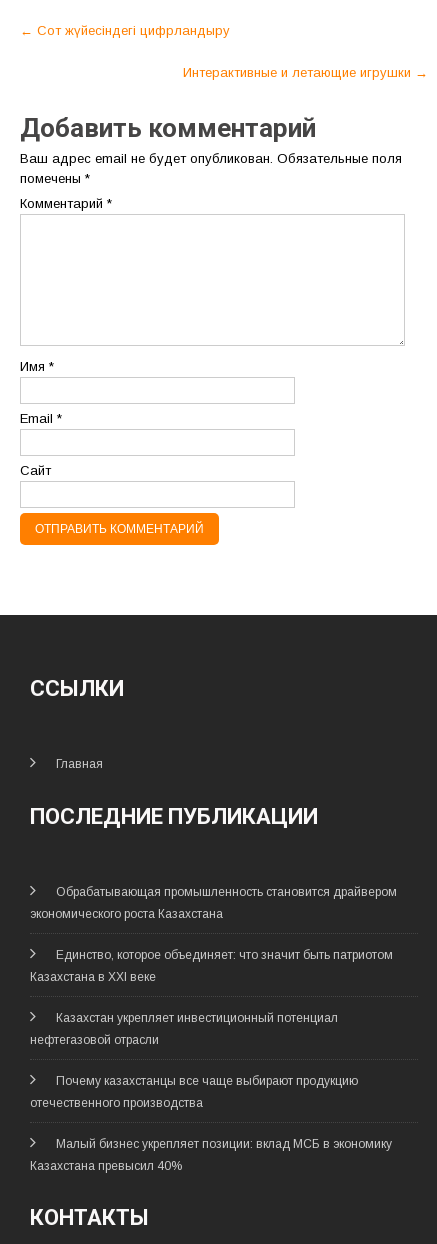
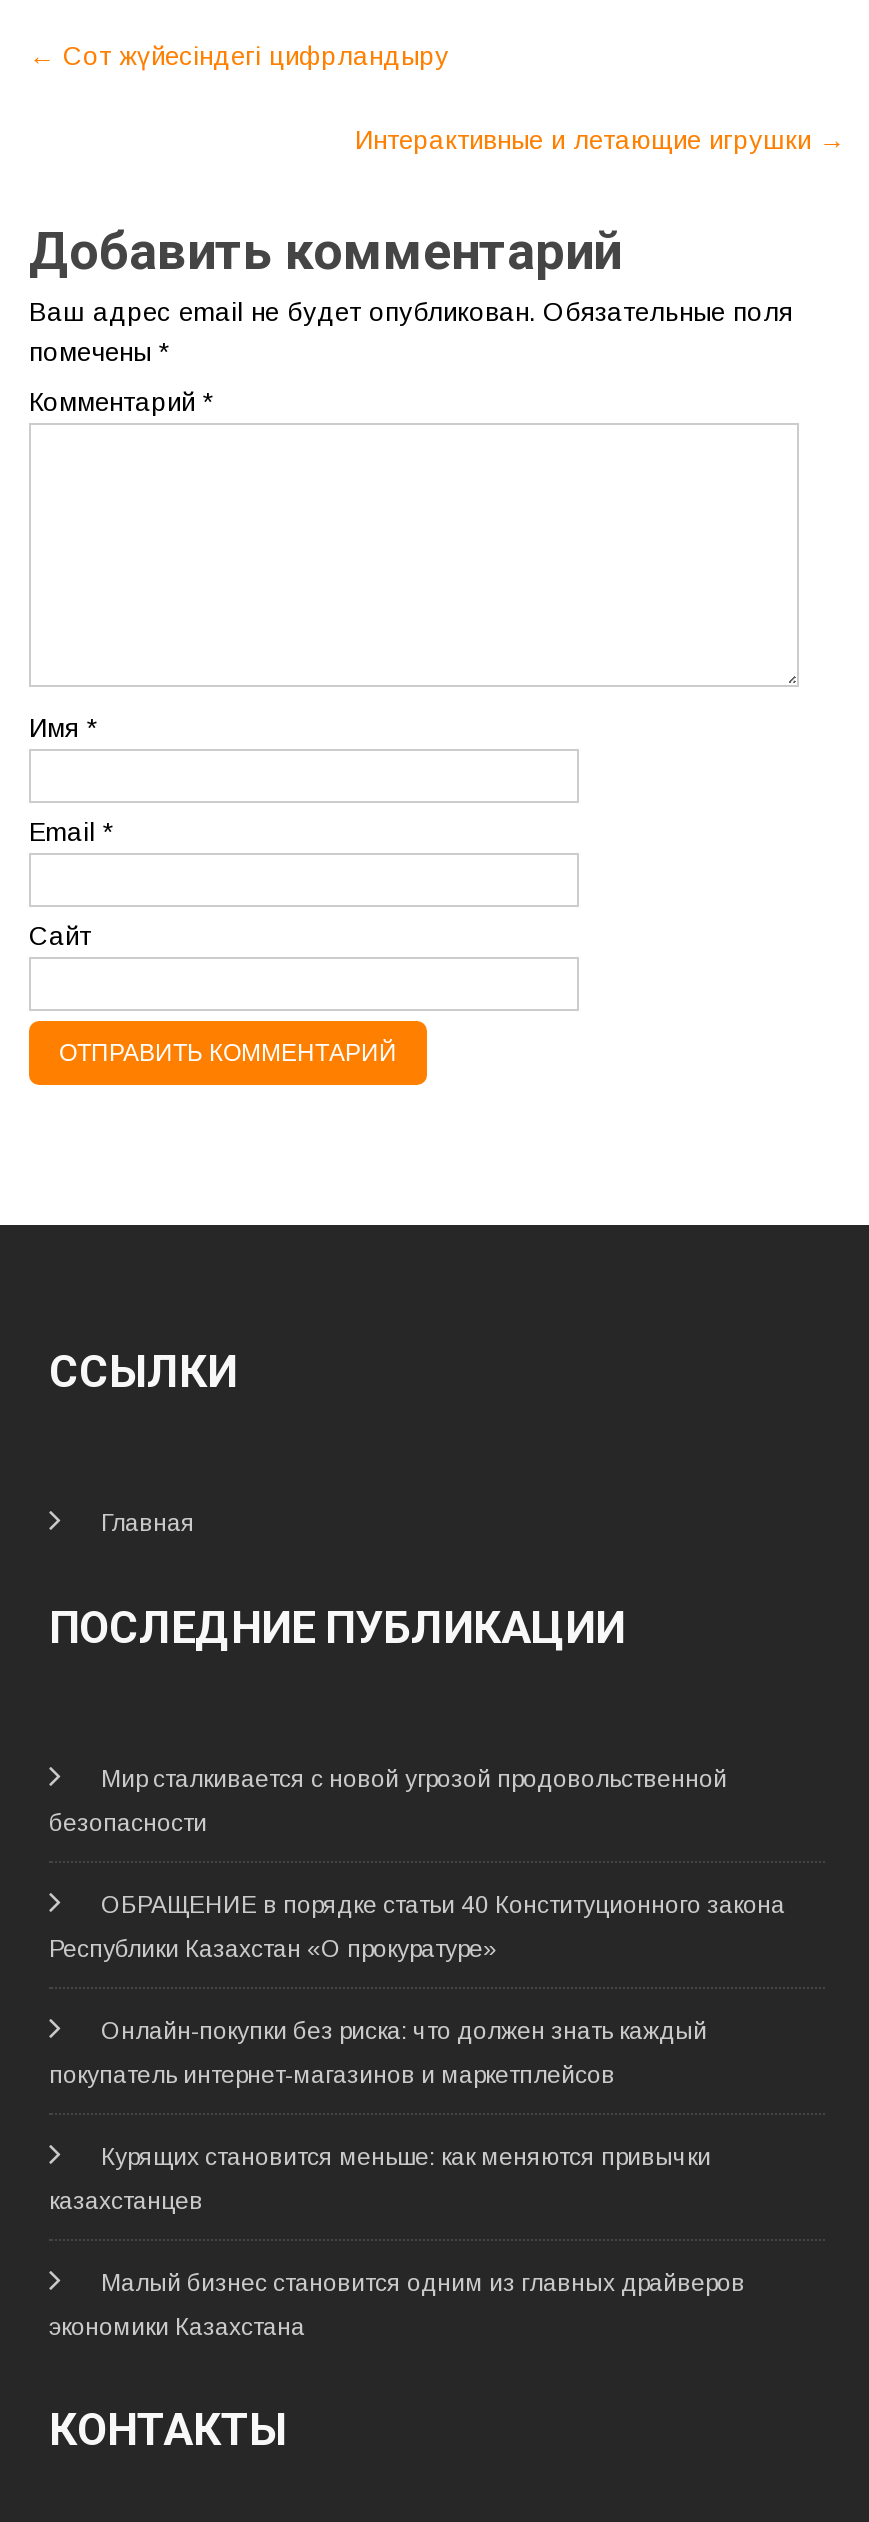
[56,885,397,899] Обрабатывающая промышленность становится драйвером -> [101,1764,727,1792] Мир сталкивается с новой угрозой продовольственной
[30,907,223,921] экономического роста Казахстана -> [49,1808,207,1836] безопасности
[56,948,393,962] Единство, которое объединяет: что значит быть патриотом -> [101,1890,785,1918] ОБРАЩЕНИЕ в порядке статьи 40 Конституционного закона
[30,970,156,984] Казахстана в XXI веке -> [49,1934,497,1962] Республики Казахстан «О прокуратуре»
[56,1011,338,1025] Казахстан укрепляет инвестиционный потенциал -> [101,2016,707,2044] Онлайн-покупки без риска: что должен знать каждый
[30,1033,159,1047] нефтегазовой отрасли -> [49,2060,615,2088] покупатель интернет-магазинов и маркетплейсов
[56,1074,358,1088] Почему казахстанцы все чаще выбирают продукцию -> [101,2142,711,2170] Курящих становится меньше: как меняются привычки
[30,1096,203,1110] отечественного производства -> [49,2186,203,2214] казахстанцев
[56,1137,392,1151] Малый бизнес укрепляет позиции: вклад МСБ в экономику -> [101,2268,745,2296] Малый бизнес становится одним из главных драйверов
[30,1159,182,1173] Казахстана превысил 40% -> [49,2312,305,2340] экономики Казахстана

